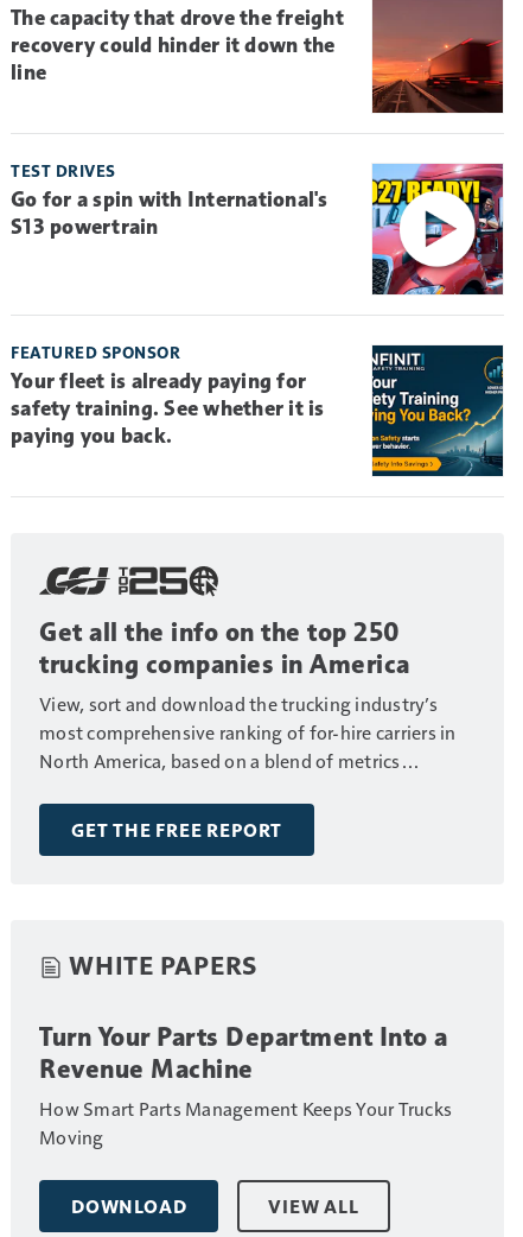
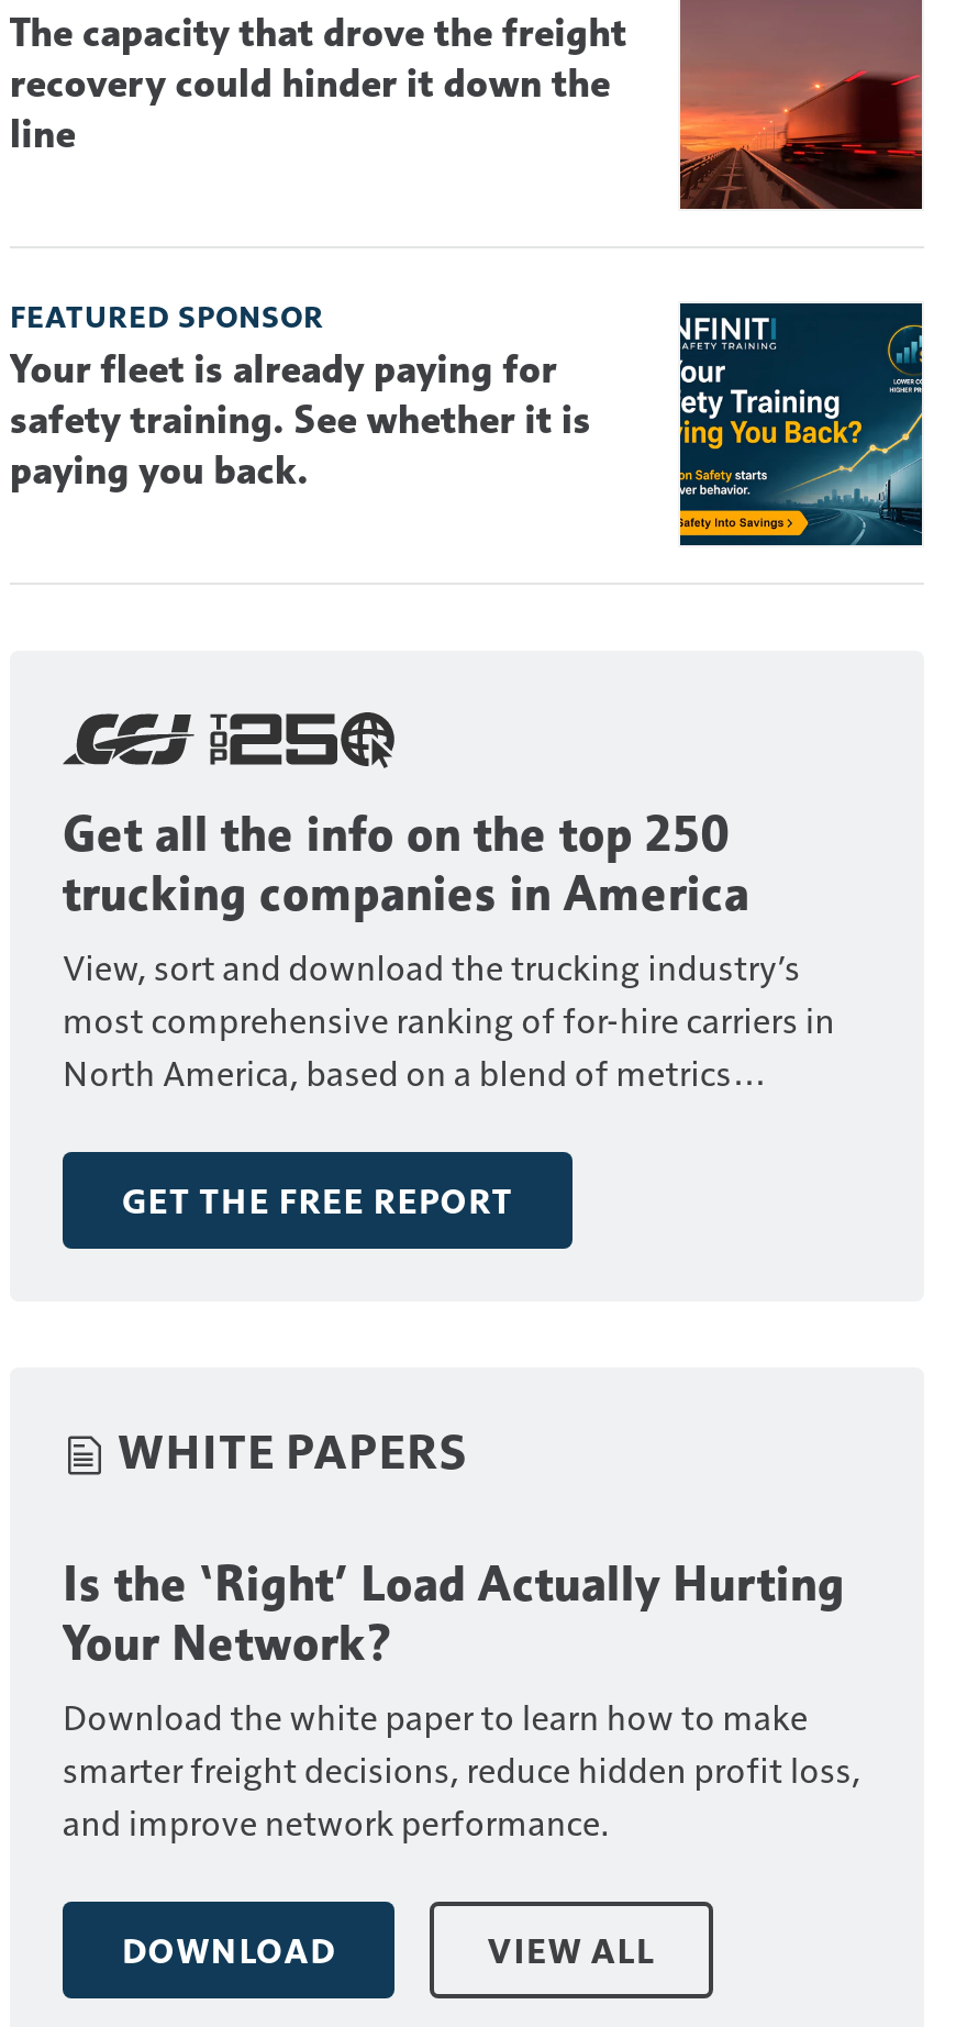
[11,161,504,296] [image] | TEST DRIVES | Go for a spin with International's | S13 powertrain -> none
moved [11,342,505,980] -> [10,297,926,1478]: [image] | FEATURED SPONSOR | Your fleet is already paying for | ... | GET THE FREE REPORT | WHITE PAPERS
[39,1020,452,1149] Turn Your Parts Department Into a | Revenue Machine | How Smart Parts Management Keeps Your Trucks | Moving -> [63,1553,861,1843] Is the ‘Right’ Load Actually Hurting | Your Network? | Download the white paper to learn how to make | smarter freight decisions, reduce hidden profit loss, | and improve network performance.

